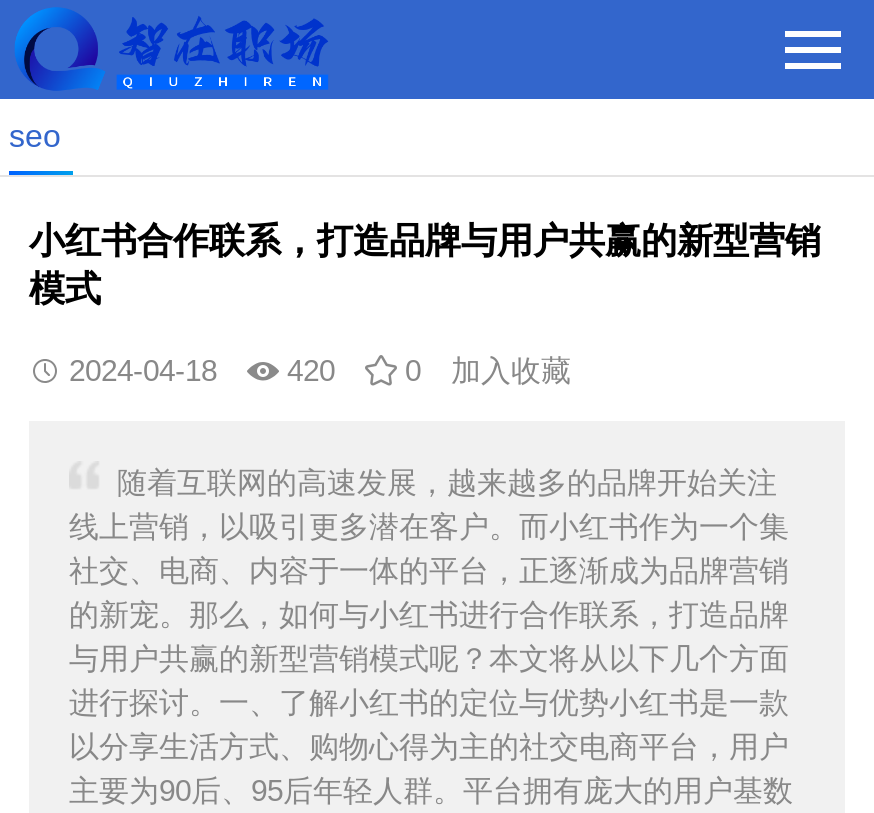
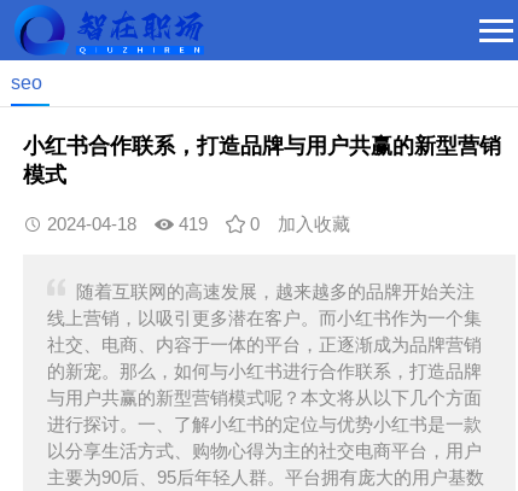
[287,353,335,387] 420 -> [179,214,208,234] 419

